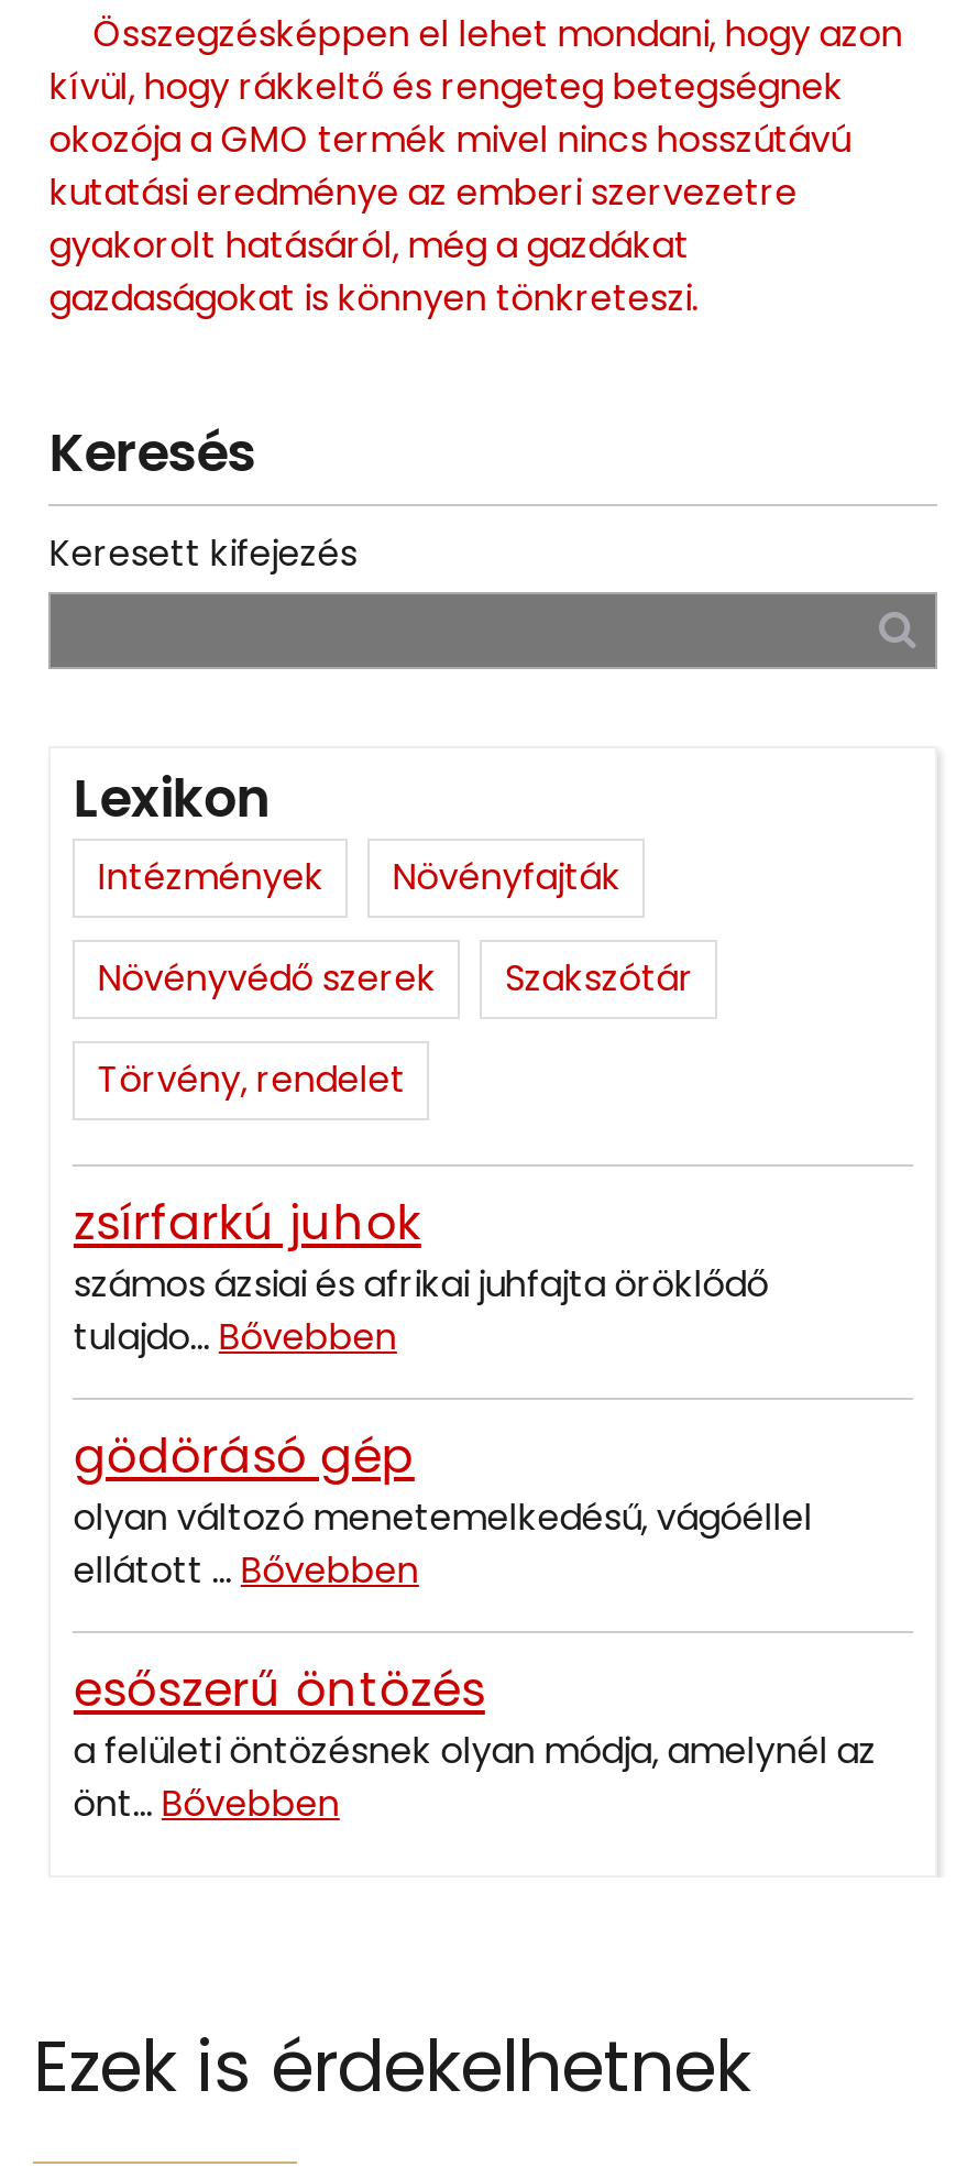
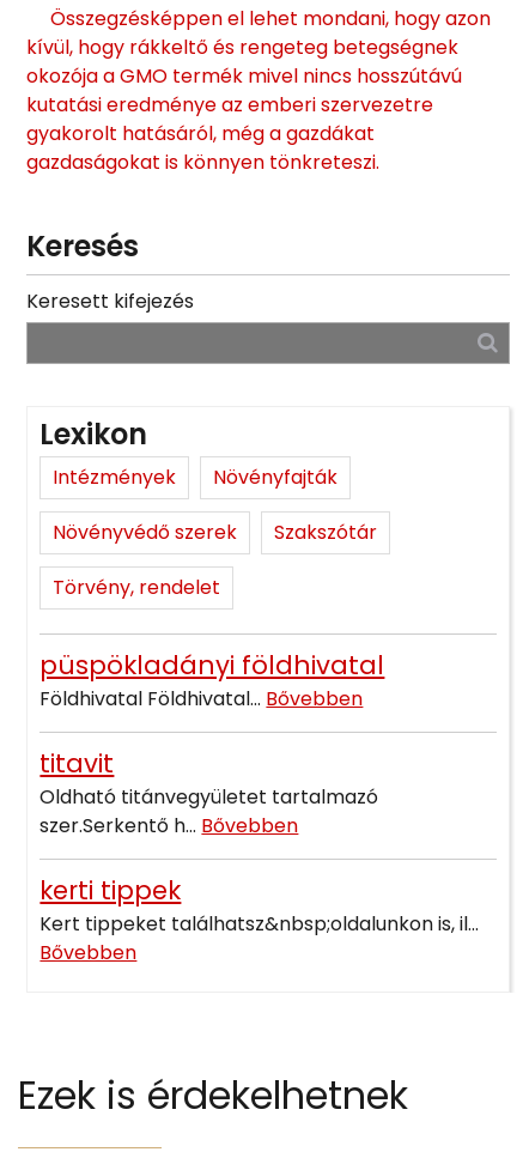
[73,1191,769,1362] zsírfarkú juhok | számos ázsiai és afrikai juhfajta öröklődő | tulajdo... Bővebben -> [40,648,385,713] püspökladányi földhivatal | Földhivatal Földhivatal... Bővebben
[73,1424,813,1596] gödörásó gép | olyan változó menetemelkedésű, vágóéllel | ellátott ... Bővebben -> [40,746,379,839] titavit | Oldható titánvegyületet tartalmazó | szer.Serkentő h... Bővebben
[73,1657,877,1829] esőszerű öntözés | a felületi öntözésnek olyan módja, amelynél az | önt... Bővebben -> [40,873,479,966] kerti tippek | Kert tippeket találhatsz&nbsp;oldalunkon is, il... | Bővebben

